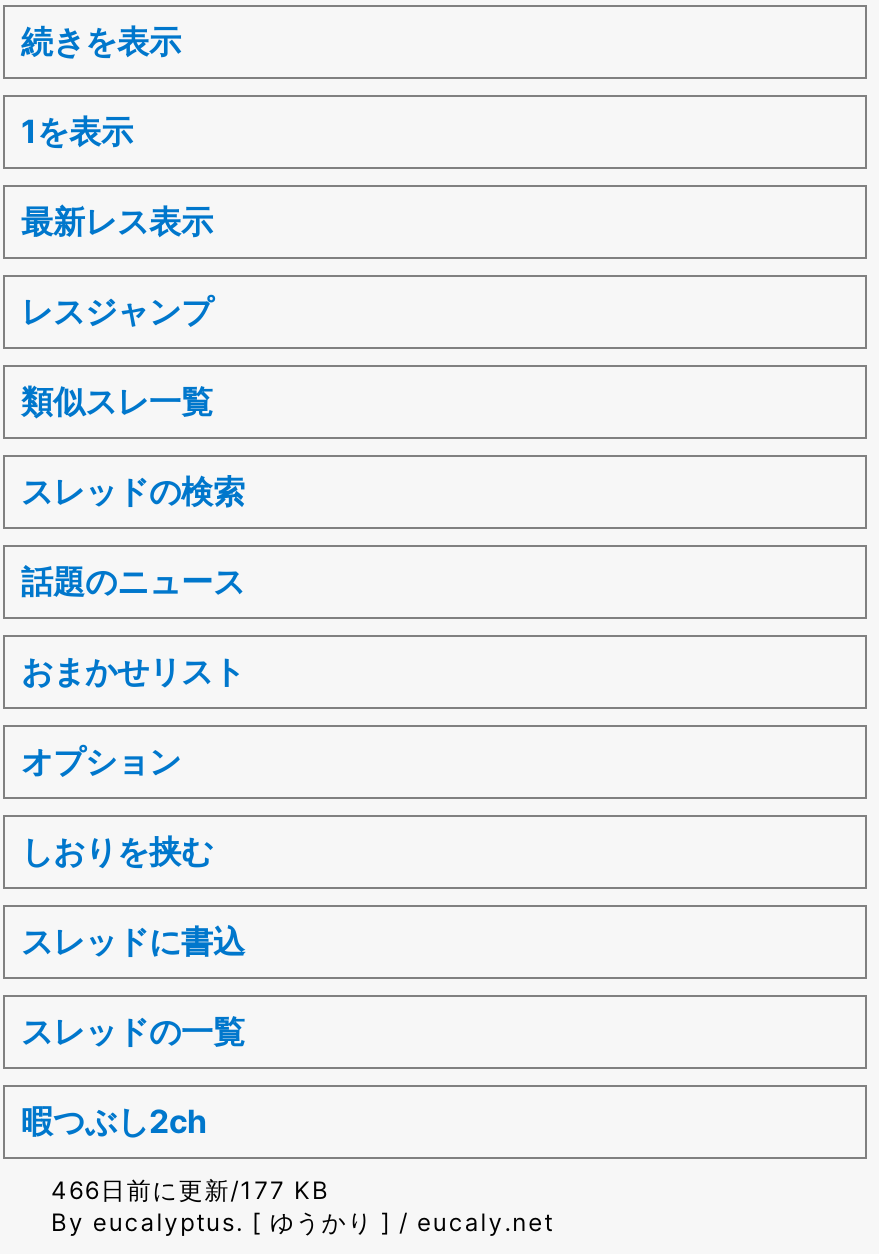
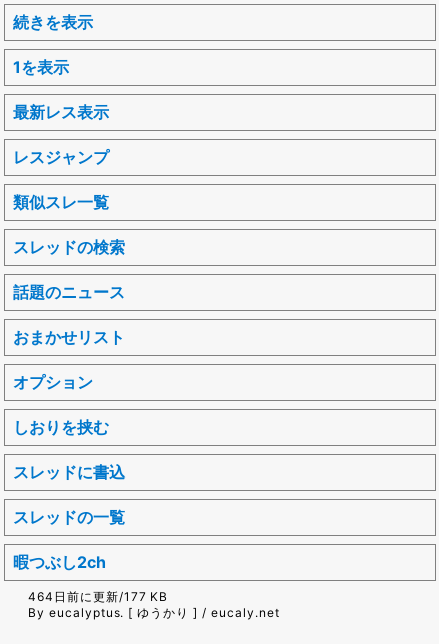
[51,1175,330,1205] 466日前に更新/177 KB -> [28,589,168,604] 464日前に更新/177 KB

